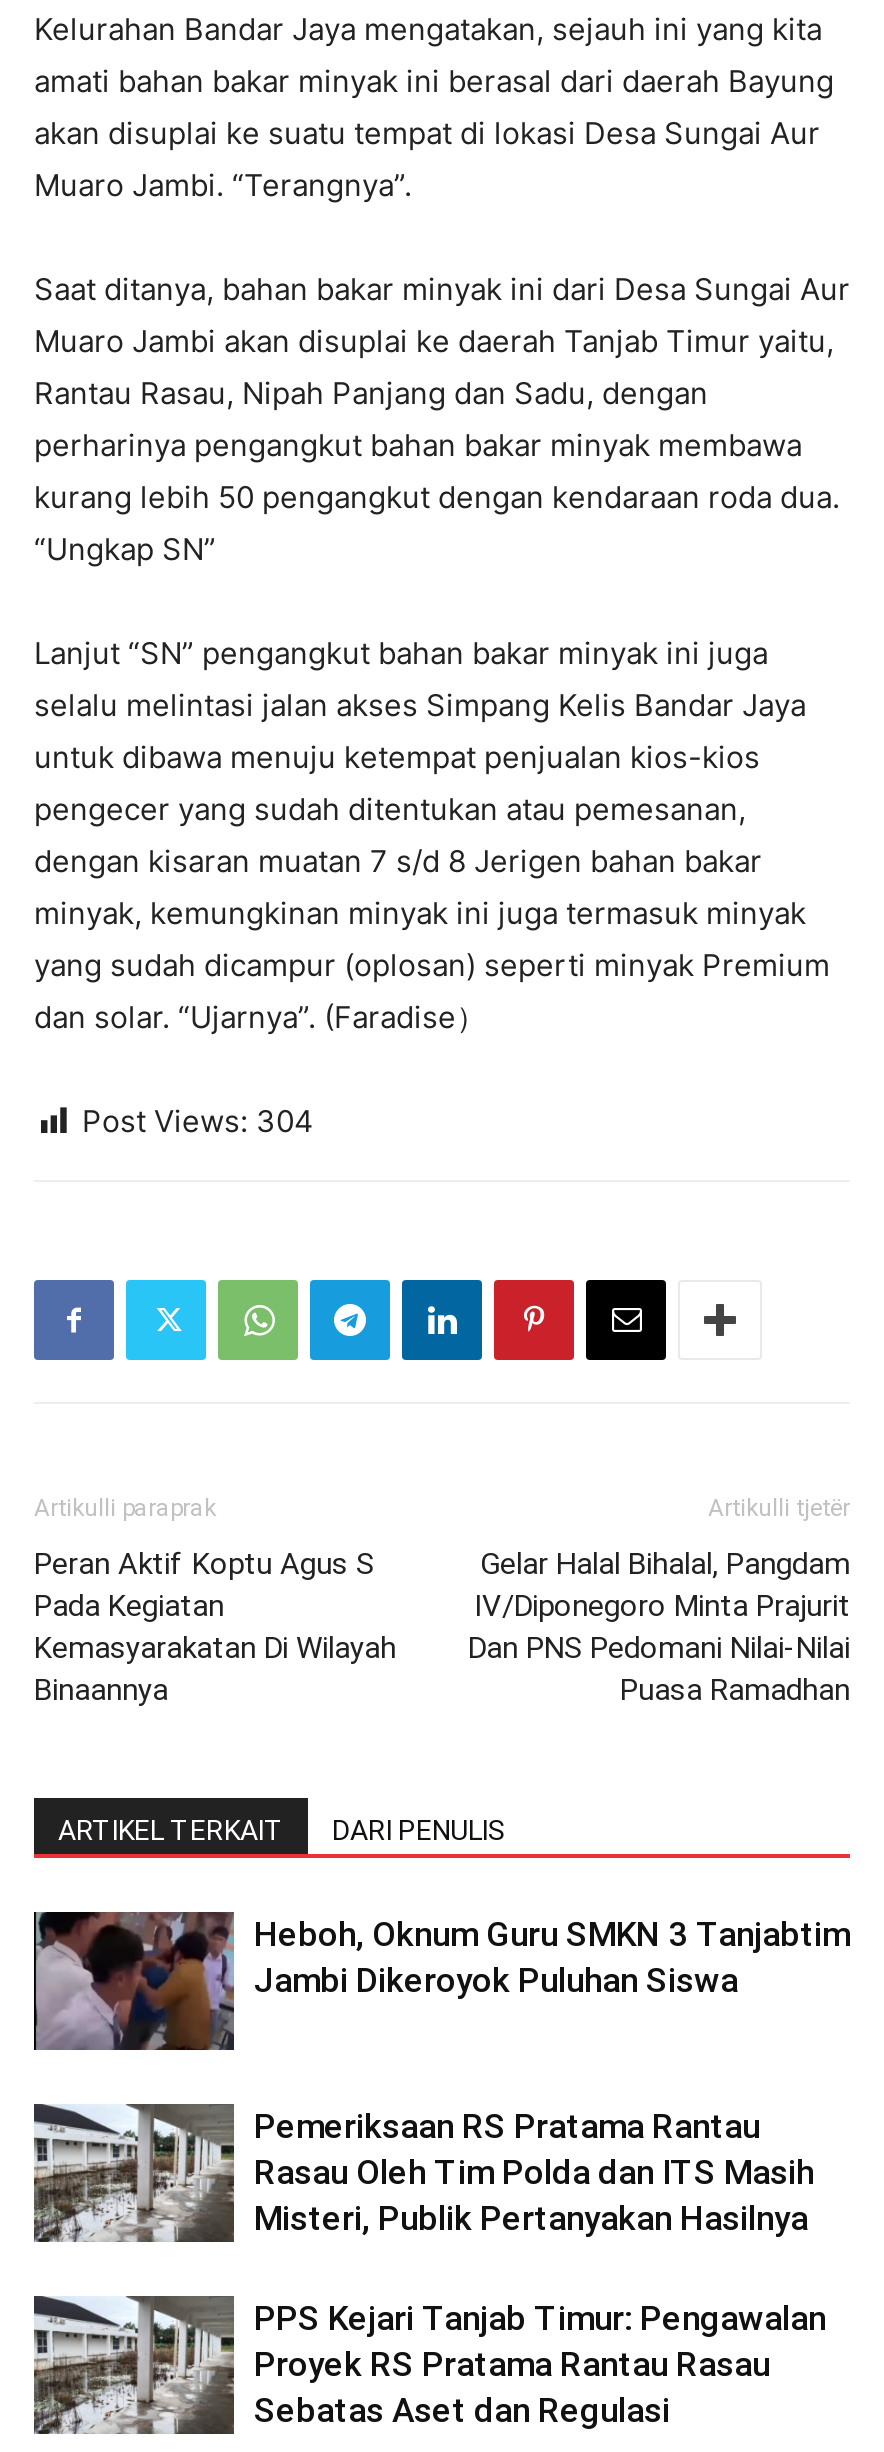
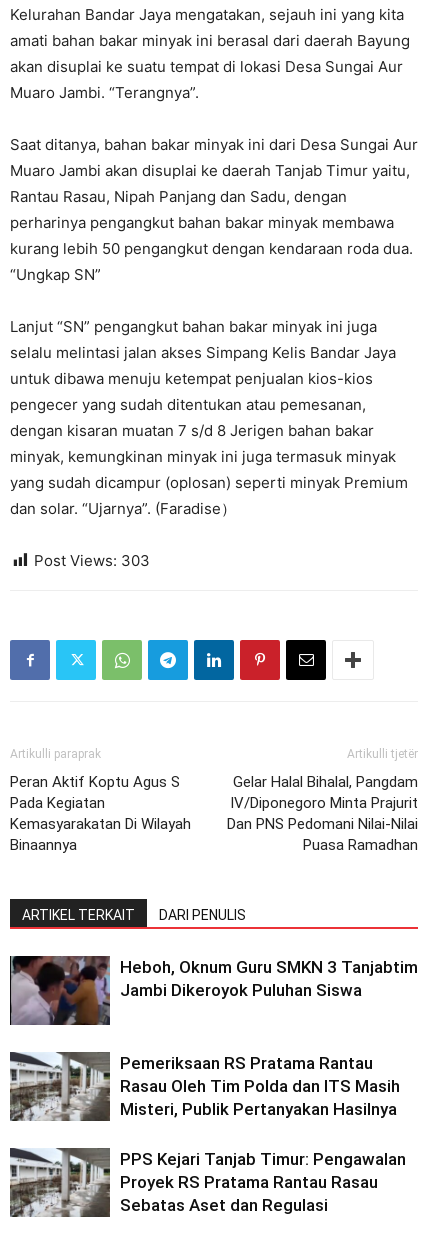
[82,1102,314,1140] Post Views: 304 -> [34,551,150,570] Post Views: 303

